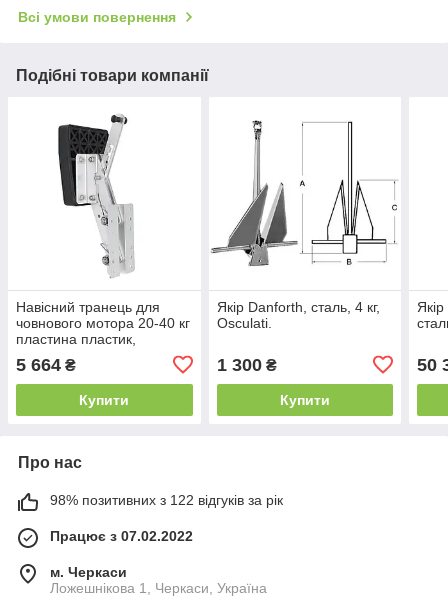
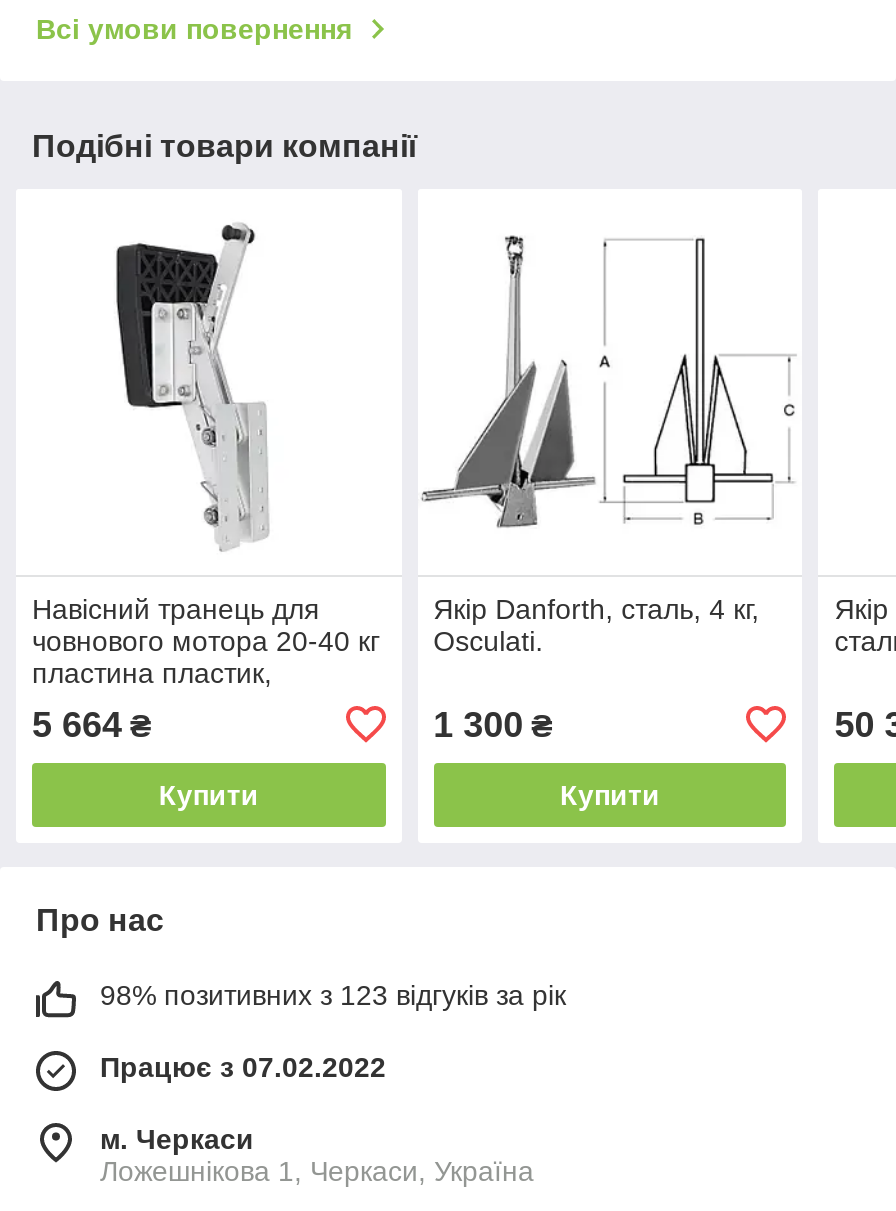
[50,492,283,508] 98% позитивних з 122 відгуків за рік -> [100,979,566,1011] 98% позитивних з 123 відгуків за рік

